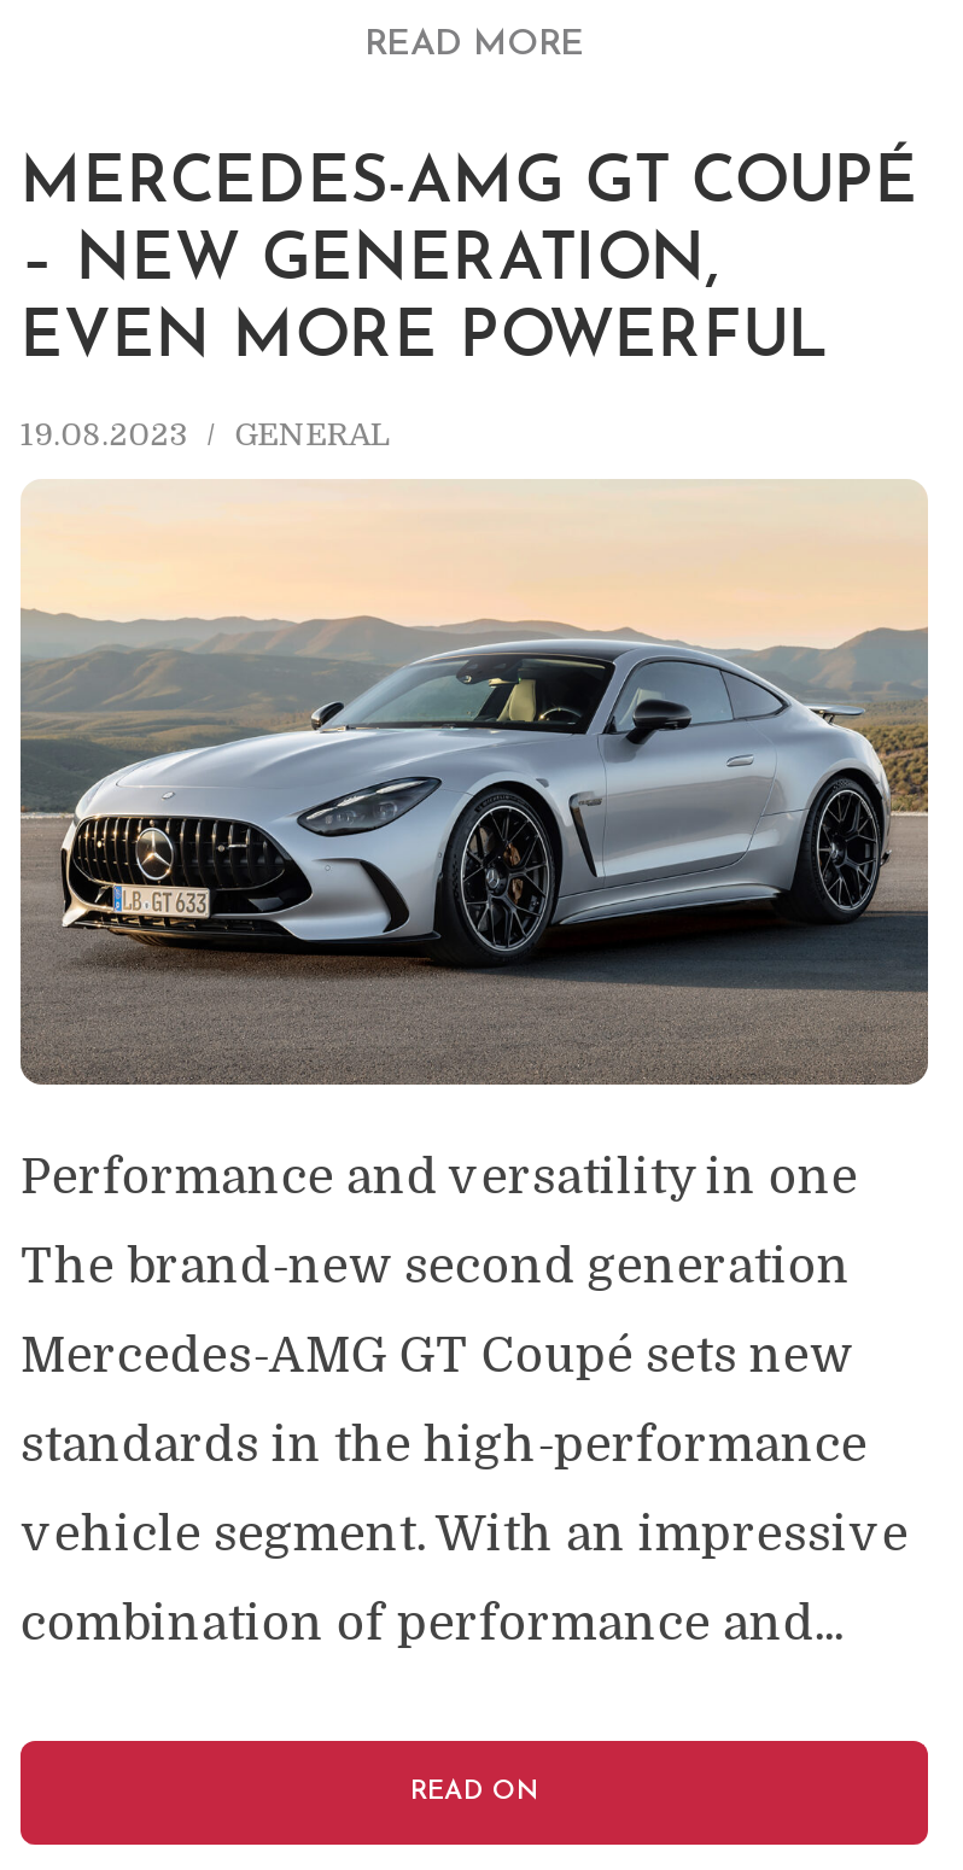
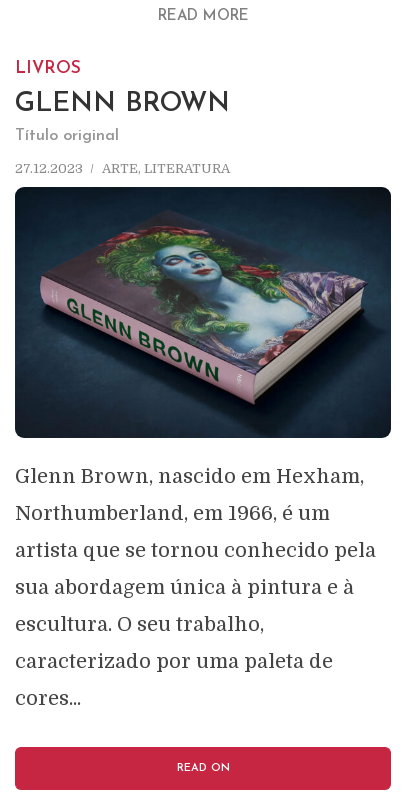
[20,154,918,453] MERCEDES-AMG GT COUPÉ | – NEW GENERATION, | EVEN MORE POWERFUL | 19.08.2023 | GENERAL -> [15,60,230,176] LIVROS | GLENN BROWN | Título original | 27.12.2023 | ARTE, LITERATURA
[18,457,930,1652] [image] | Performance and versatility in one | The brand-new second generation | Mercedes-AMG GT Coupé sets new | standards in the high-performance | vehicle segment. With an impressive | combination of performance and... -> [14,186,392,710] [image] | Glenn Brown, nascido em Hexham, | Northumberland, em 1966, é um | artista que se tornou conhecido pela | sua abordagem única à pintura e à | escultura. O seu trabalho, | caracterizado por uma paleta de | cores...

